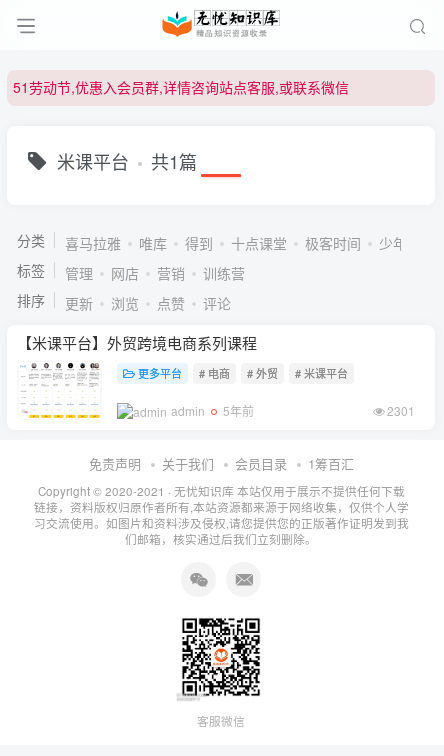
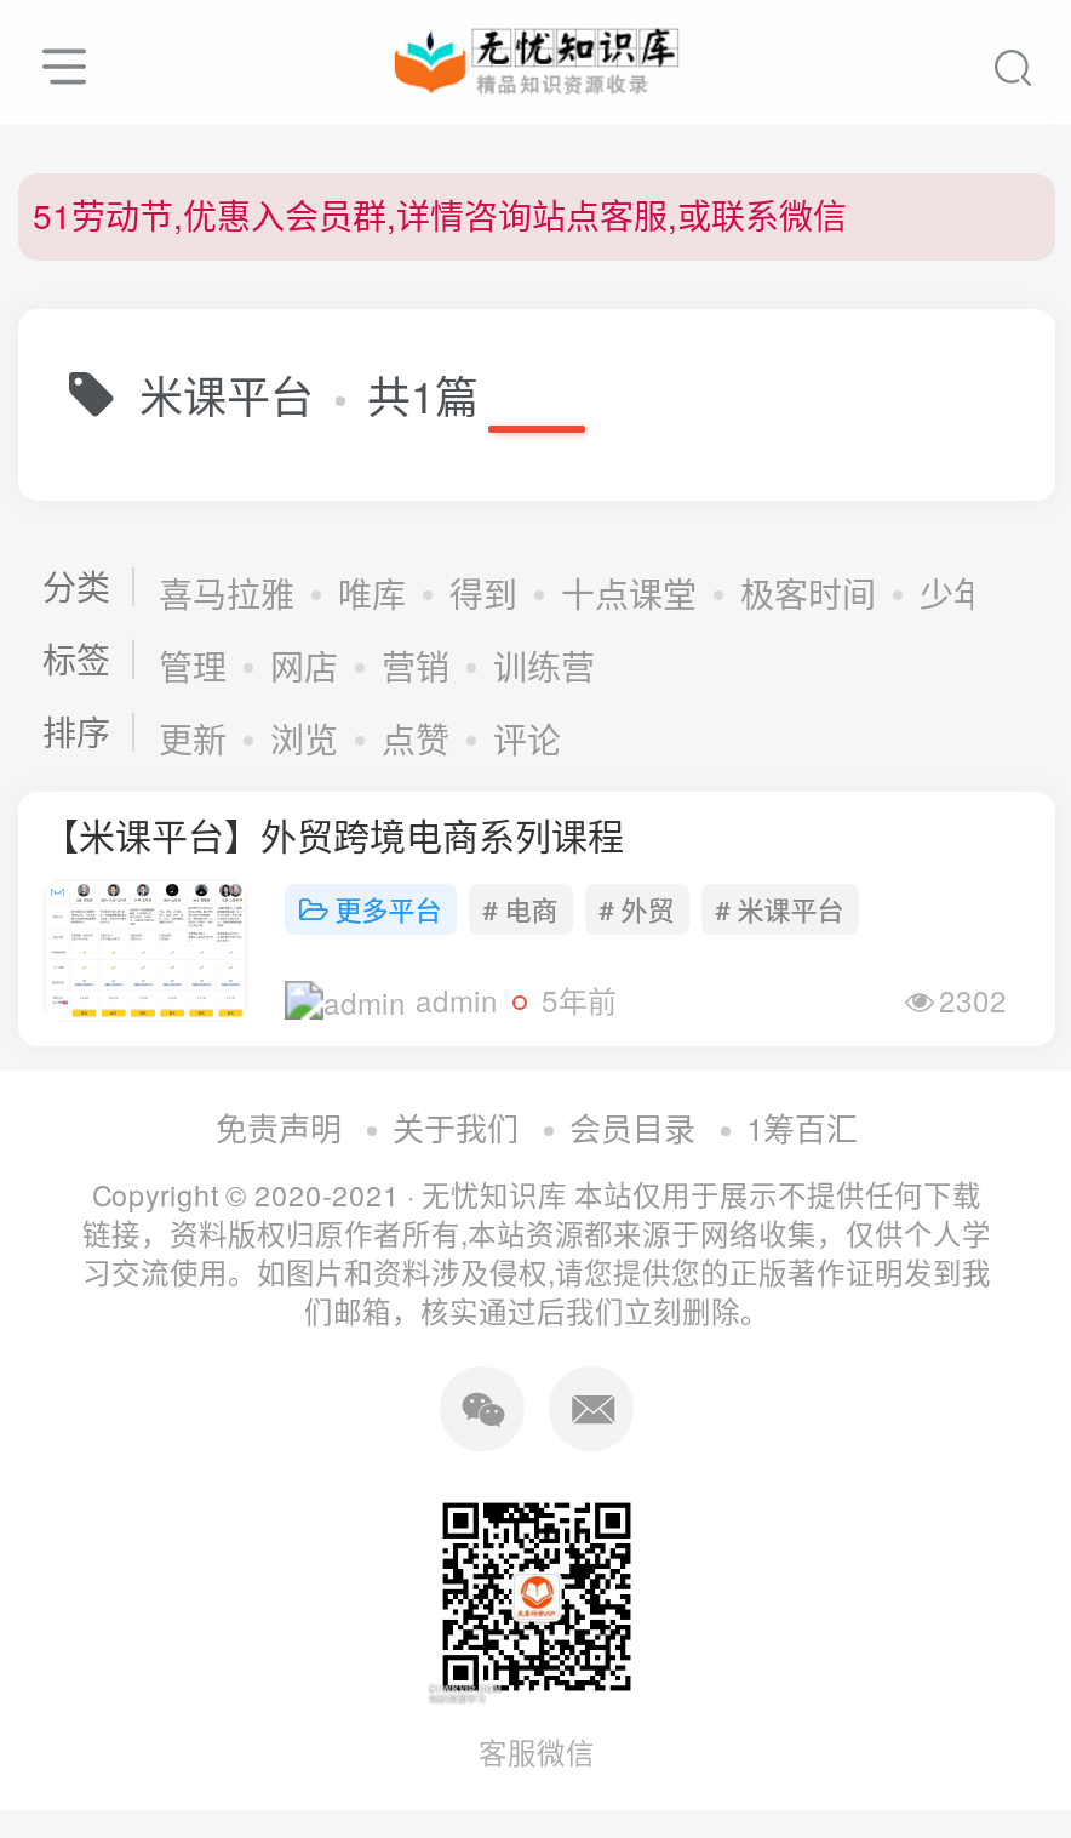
[387,402,415,419] 2301 -> [939,979,1007,1021] 2302

